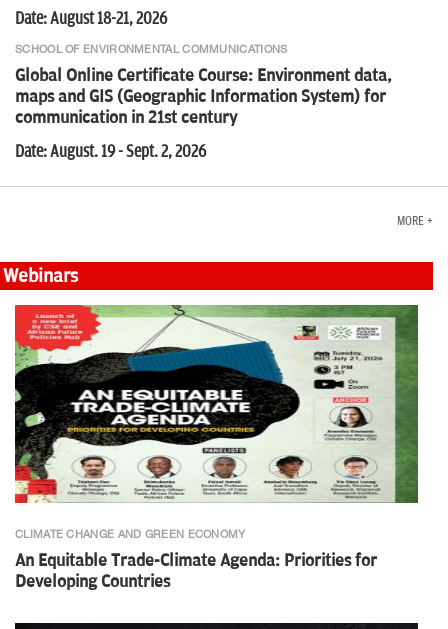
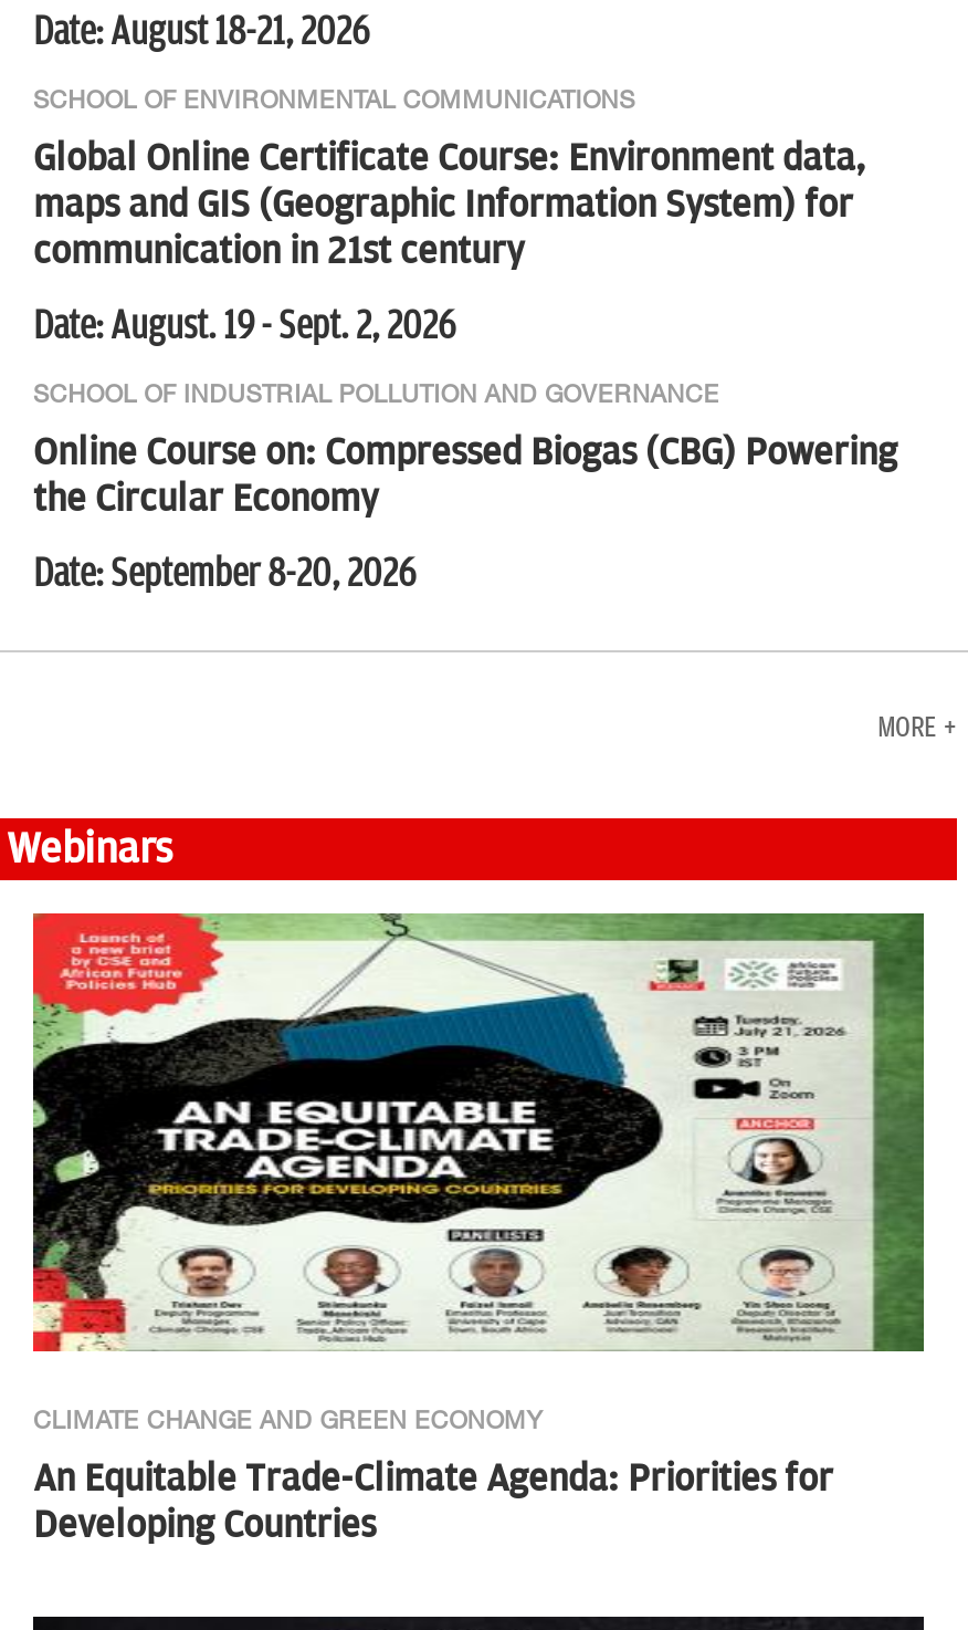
none -> [33,381,897,598] SCHOOL OF INDUSTRIAL POLLUTION AND GOVERNANCE | Online Course on: Compressed Biogas (CBG) Powering | the Circular Economy | Date: September 8-20, 2026

